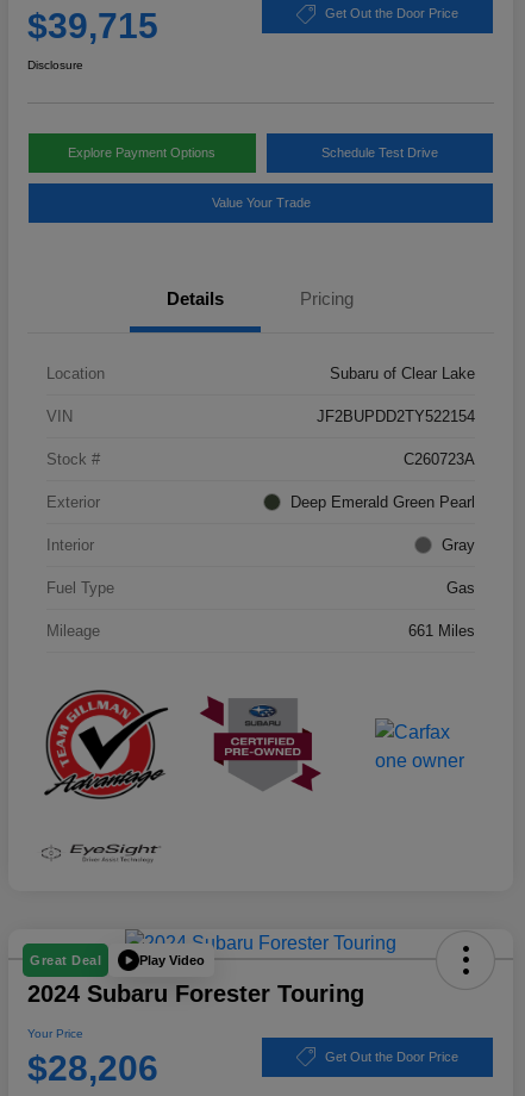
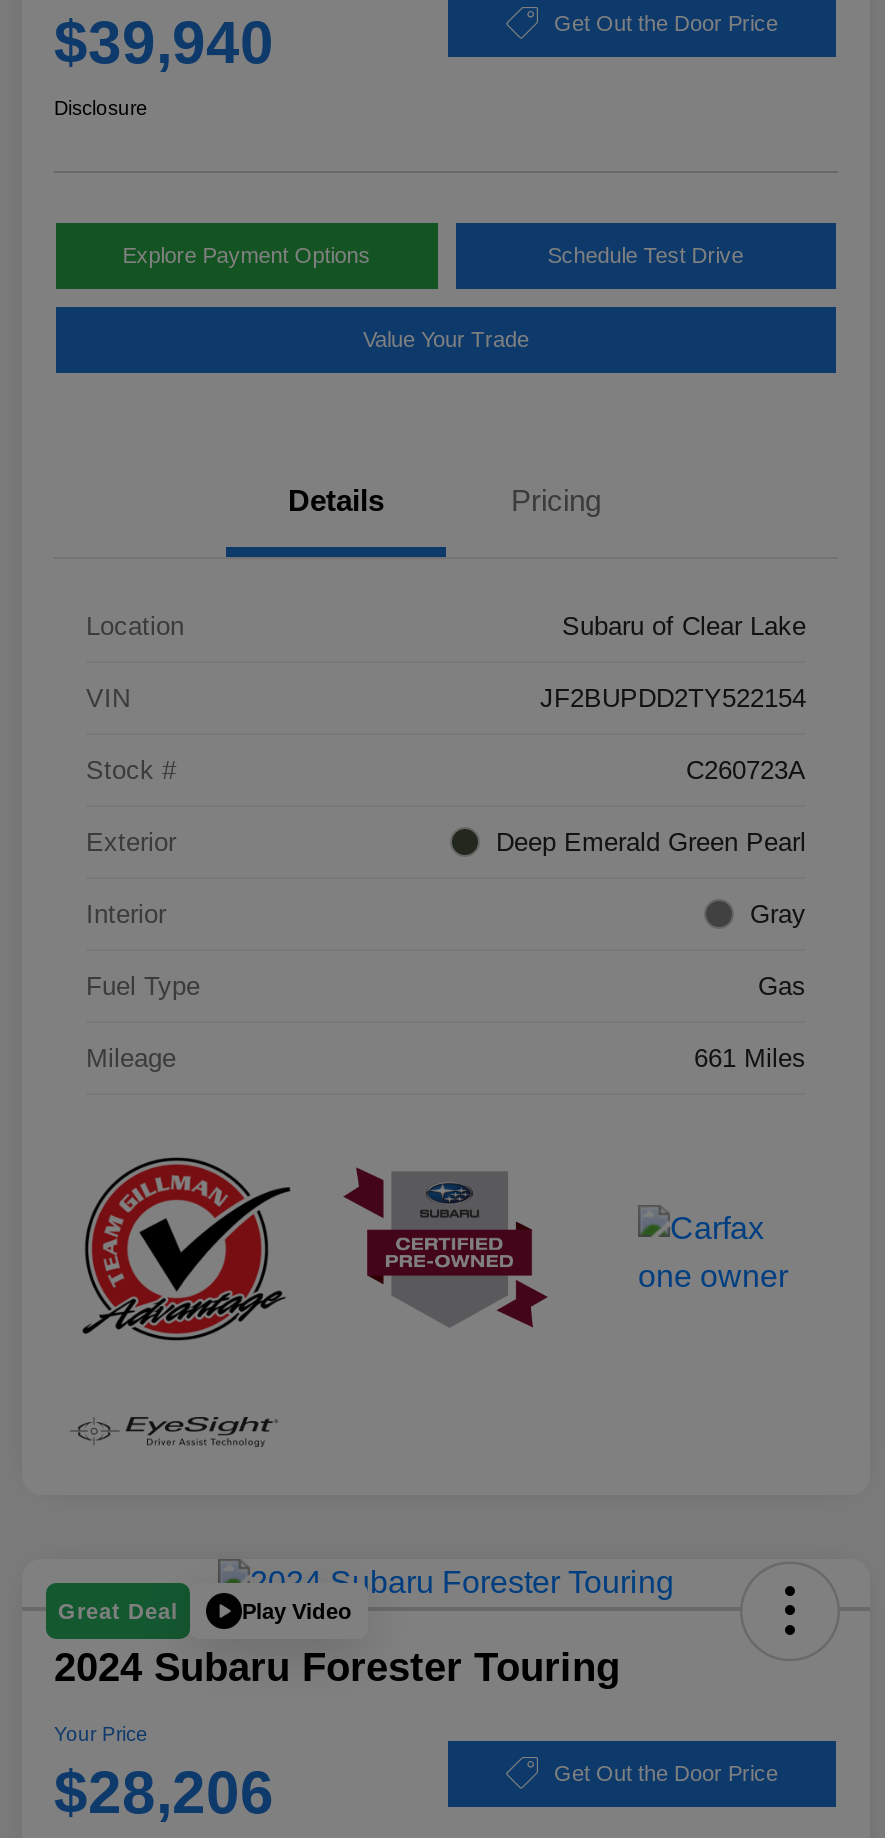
[27,6,158,45] $39,715 -> [54,9,274,75] $39,940

